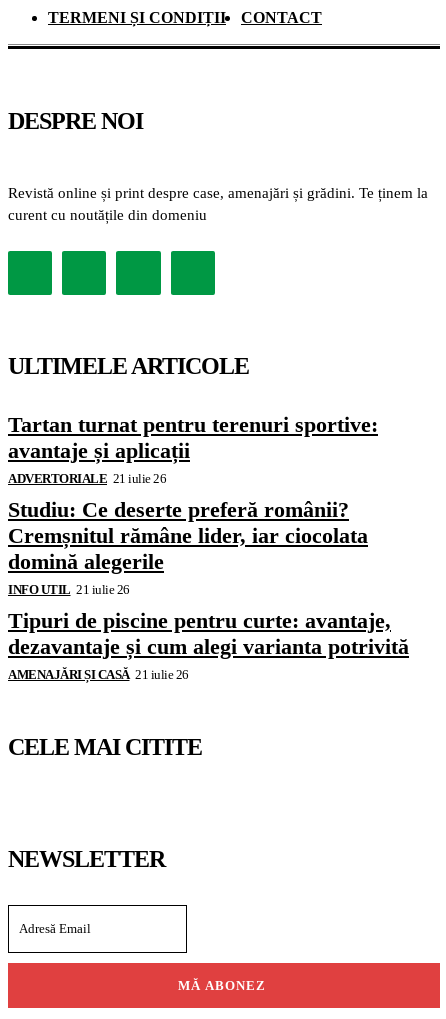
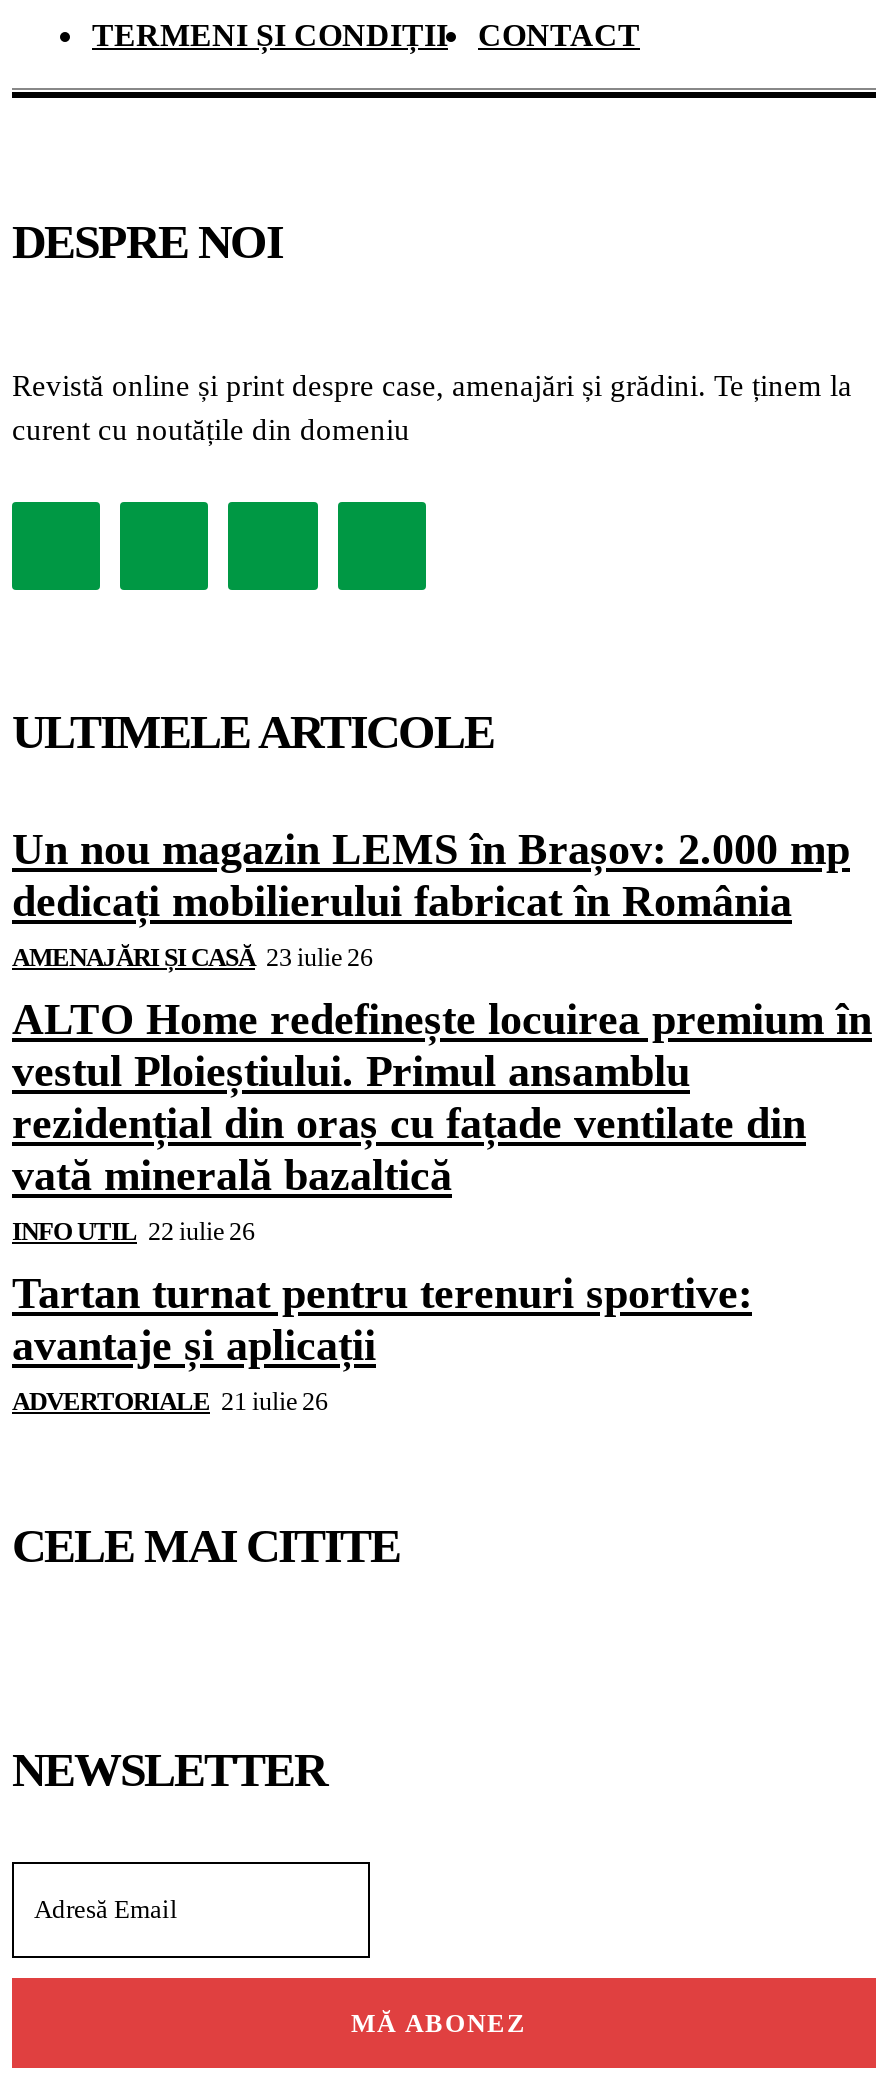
none -> [12,824,872,1246] Un nou magazin LEMS în Brașov: 2.000 mp | dedicați mobilierului fabricat în România | AMENAJĂRI ȘI CASĂ 23 iulie 26 | ALTO Home redefinește locuirea premium în | vestul Ploieștiului. Primul ansamblu | rezidențial din oraș cu fațade ventilate din | vată minerală bazaltică | INFO UTIL 22 iulie 26
moved [8,412,378,486] -> [12,1268,752,1416]: Tartan turnat pentru terenuri sportive: | avantaje și aplicații | ADVERTORIALE 21 iulie 26
[8,497,409,682] Studiu: Ce deserte preferă românii? | Cremșnitul rămâne lider, iar ciocolata | domină alegerile | INFO UTIL 21 iulie 26 | Tipuri de piscine pentru curte: avantaje, | dezavantaje și cum alegi varianta potrivită | AMENAJĂRI ȘI CASĂ 21 iulie 26 -> none

